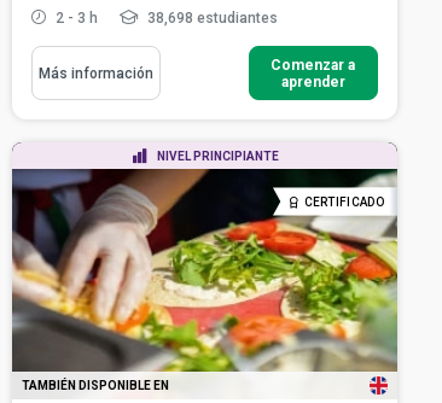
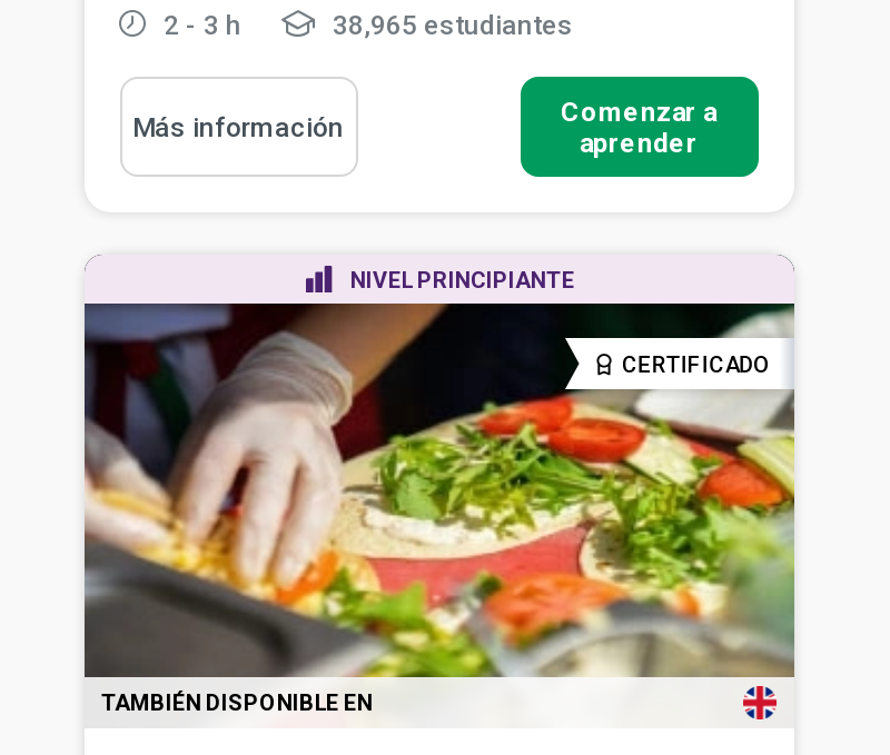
[143,10,277,27] 38,698 estudiantes -> [326,10,573,41] 38,965 estudiantes

